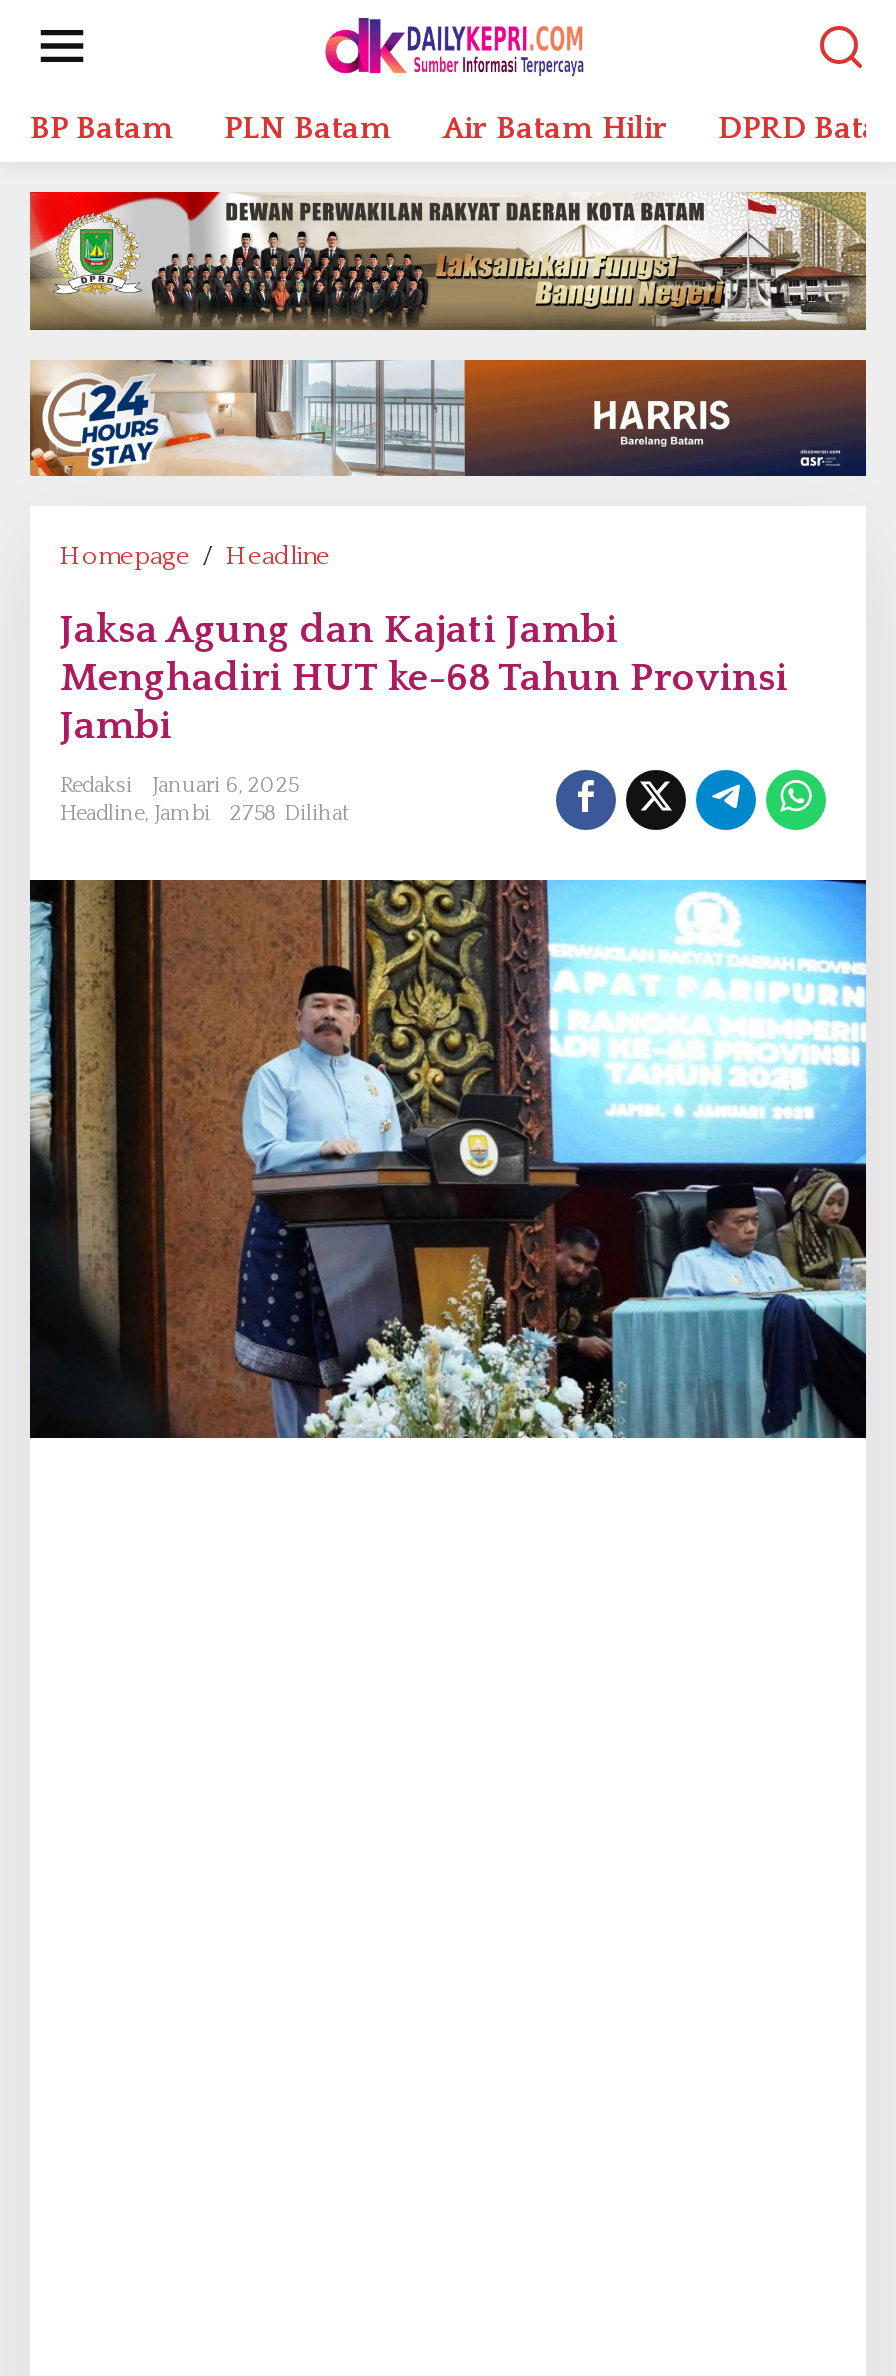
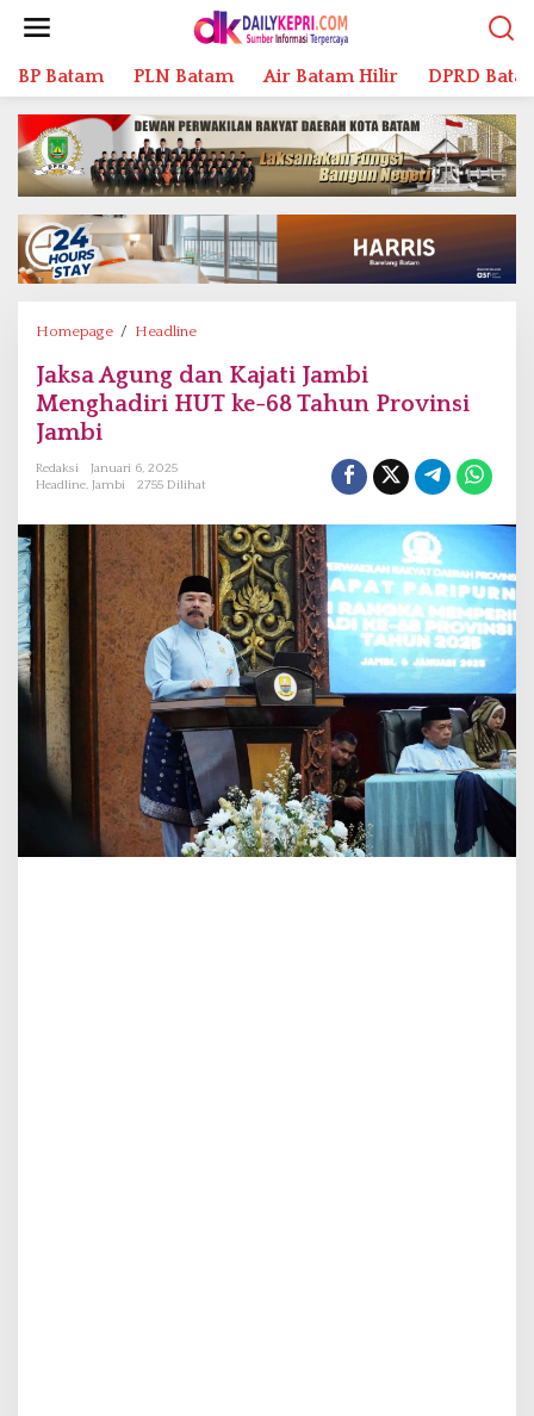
[60,802,350,826] Headline, Jambi 2758 Dilihat -> [36,478,206,492] Headline, Jambi 2755 Dilihat

